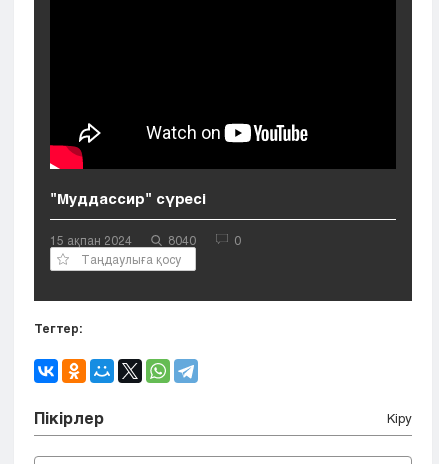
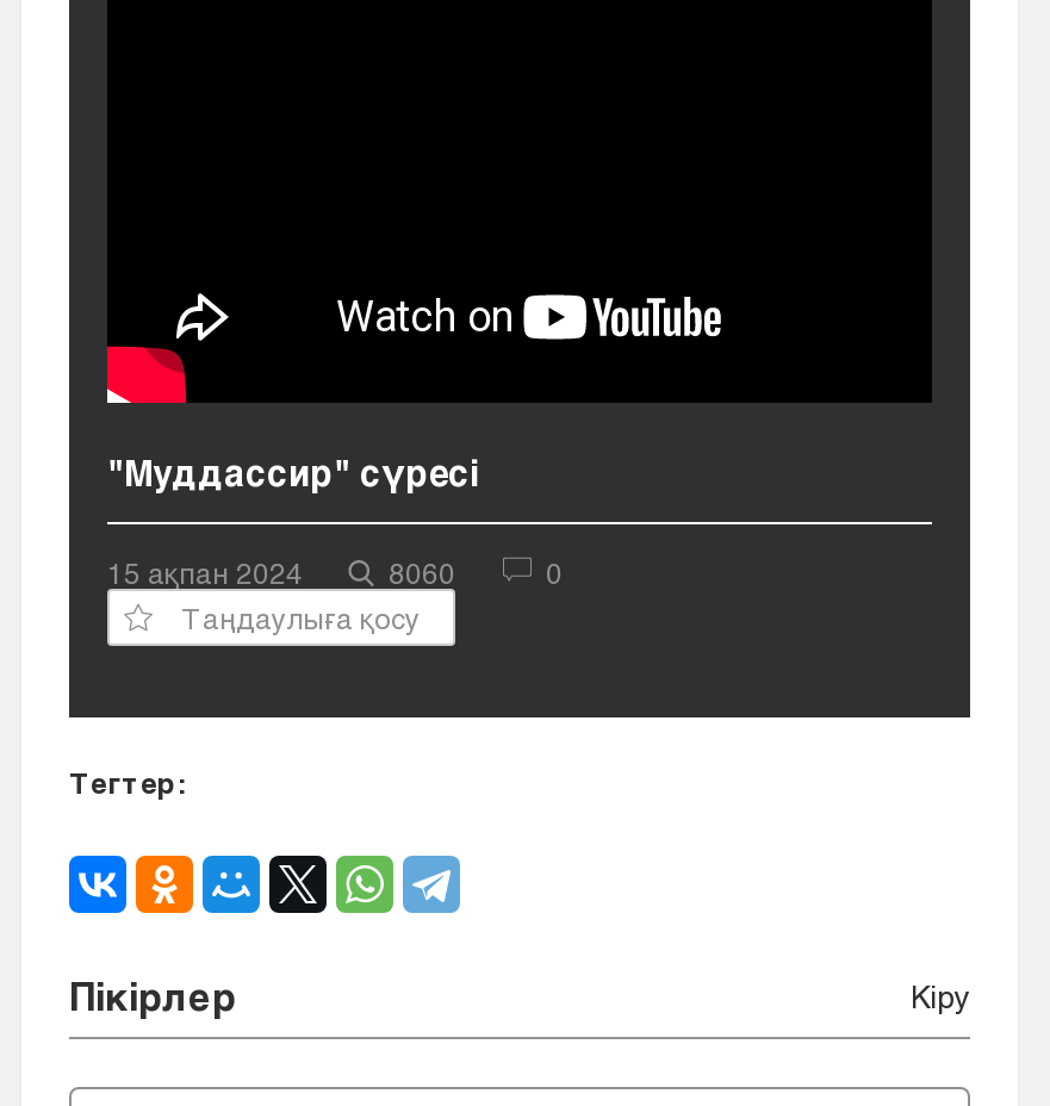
[168,233,196,247] 8040 -> [389,555,455,589] 8060

